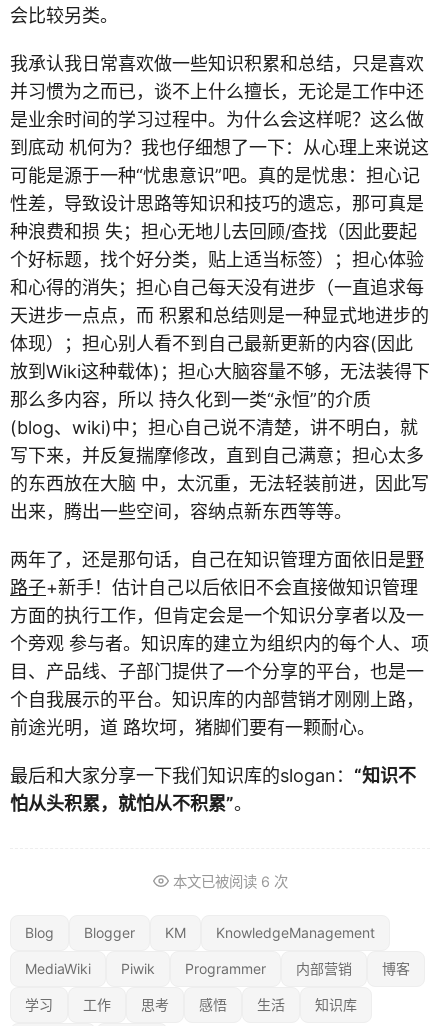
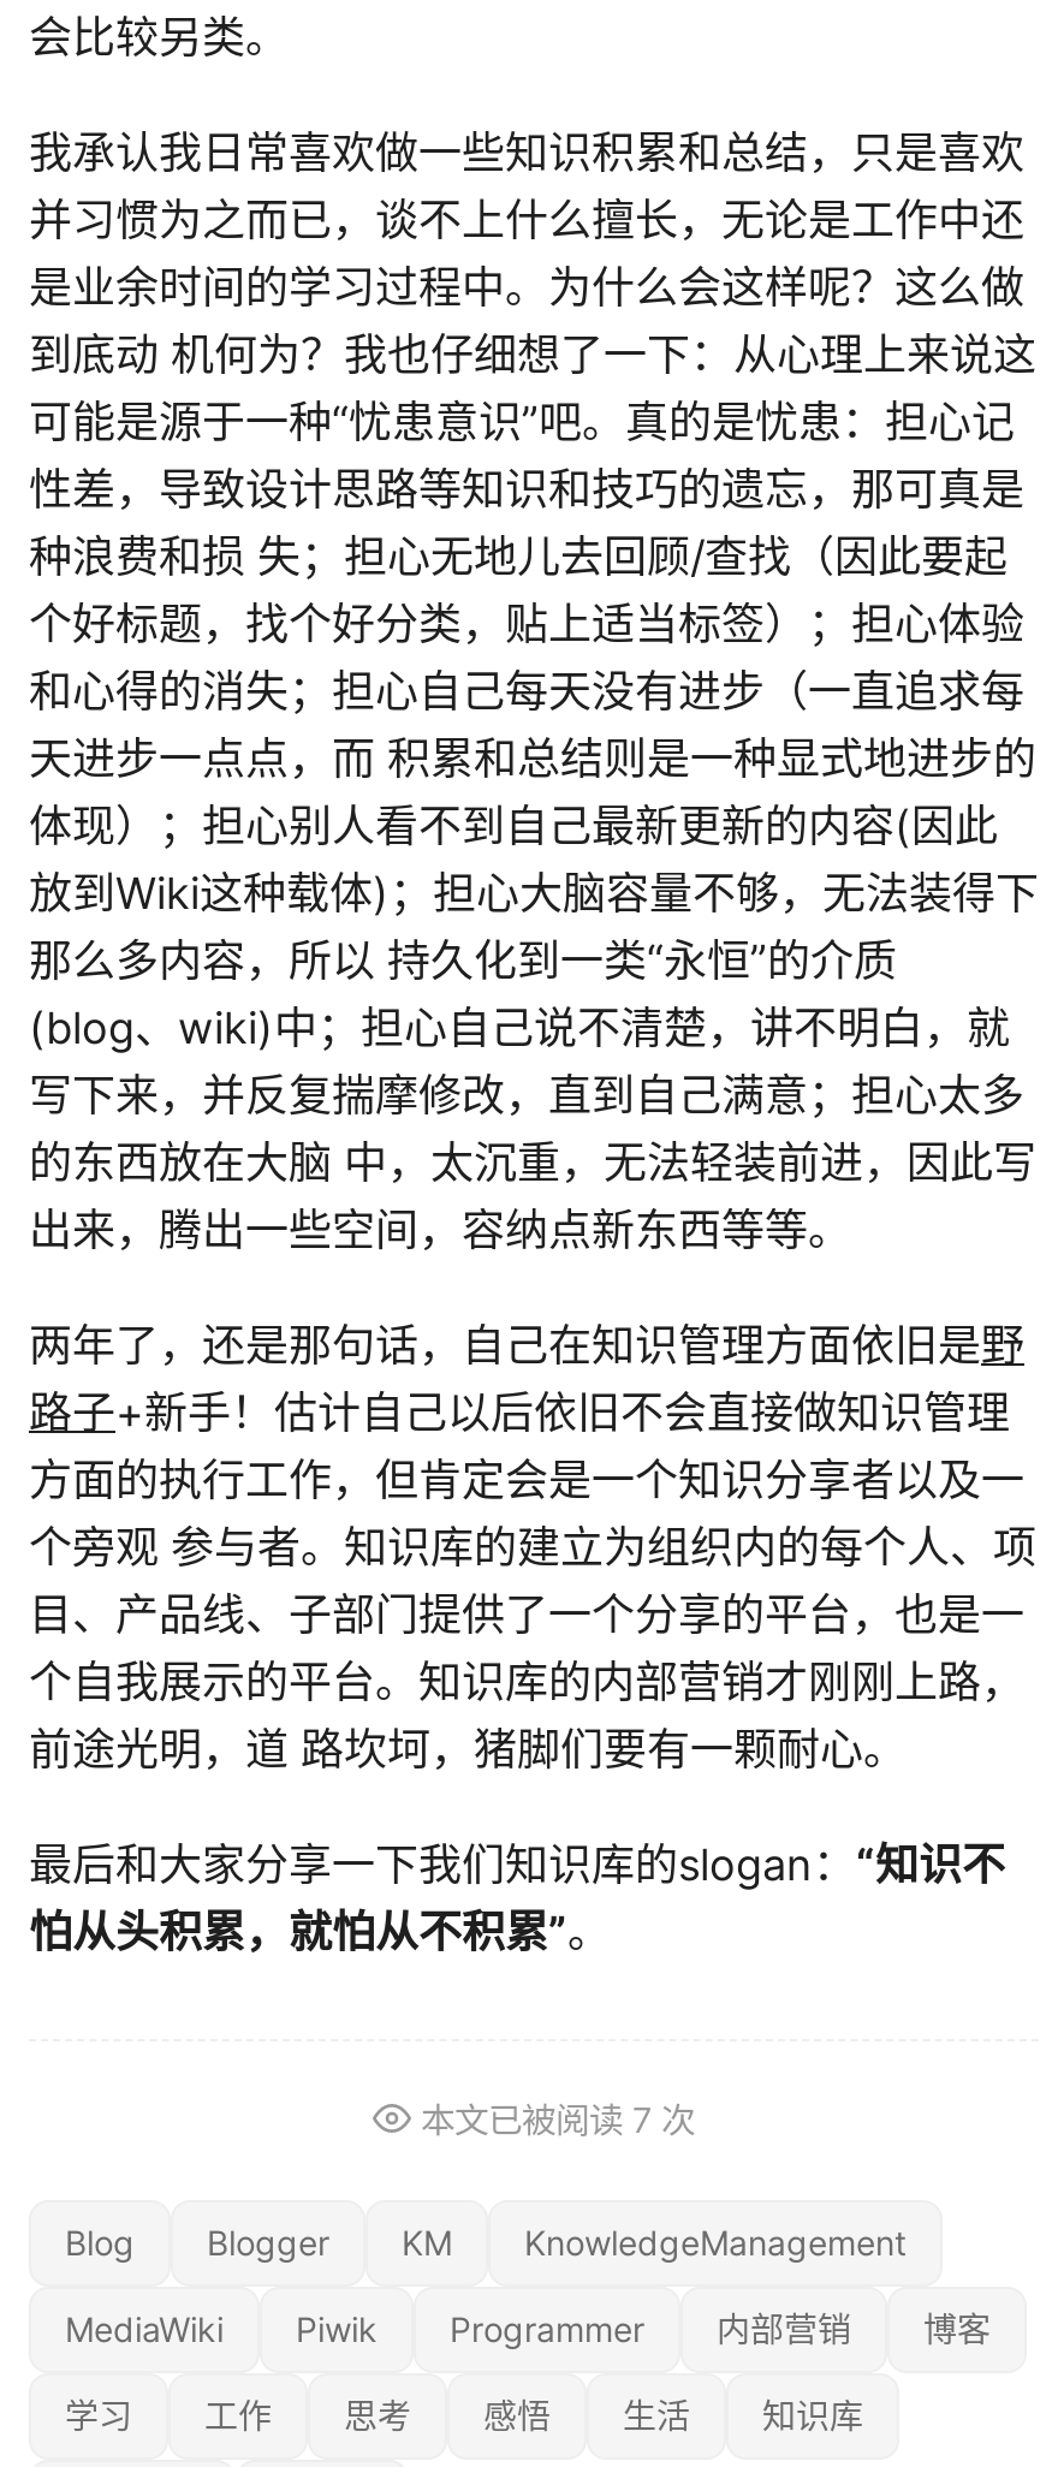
[168,873,287,890] 本文已被阅读6次 -> [411,2099,695,2140] 本文已被阅读7次

